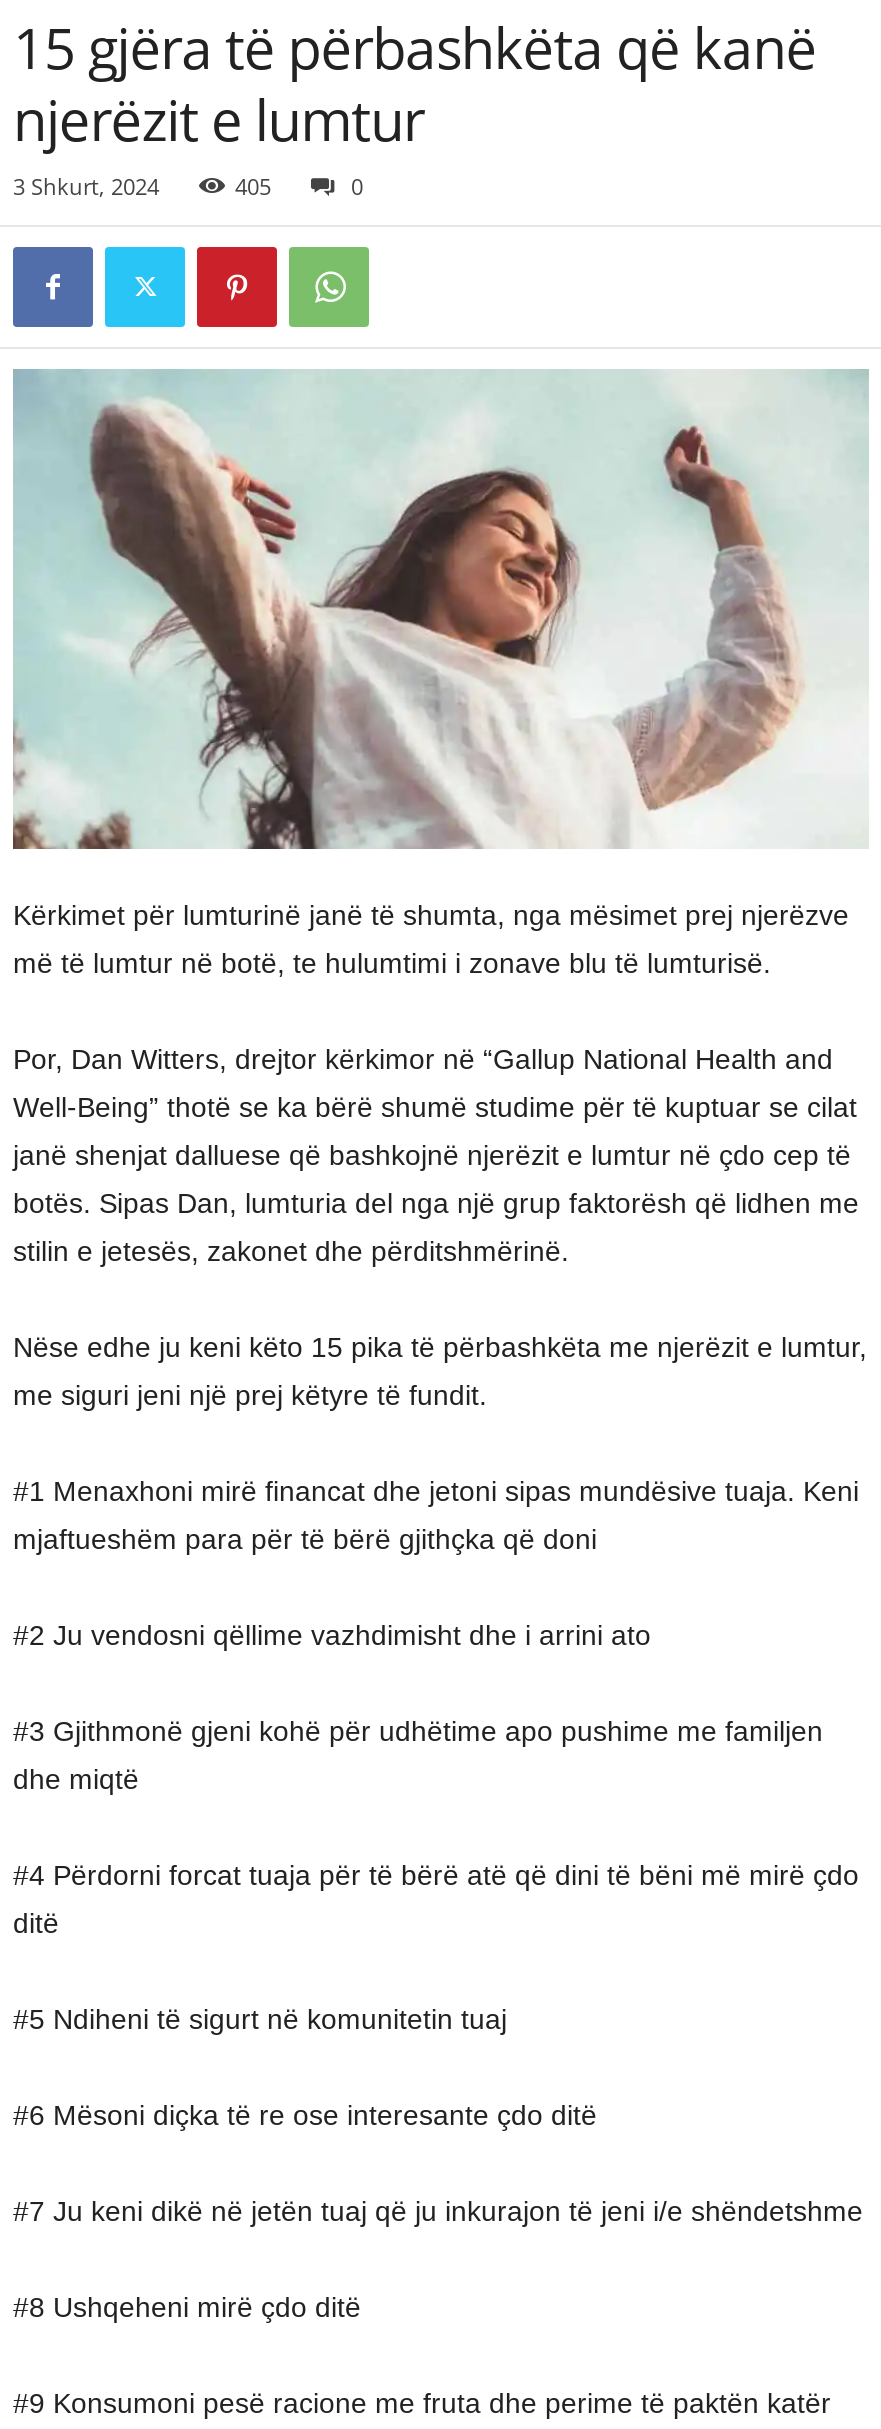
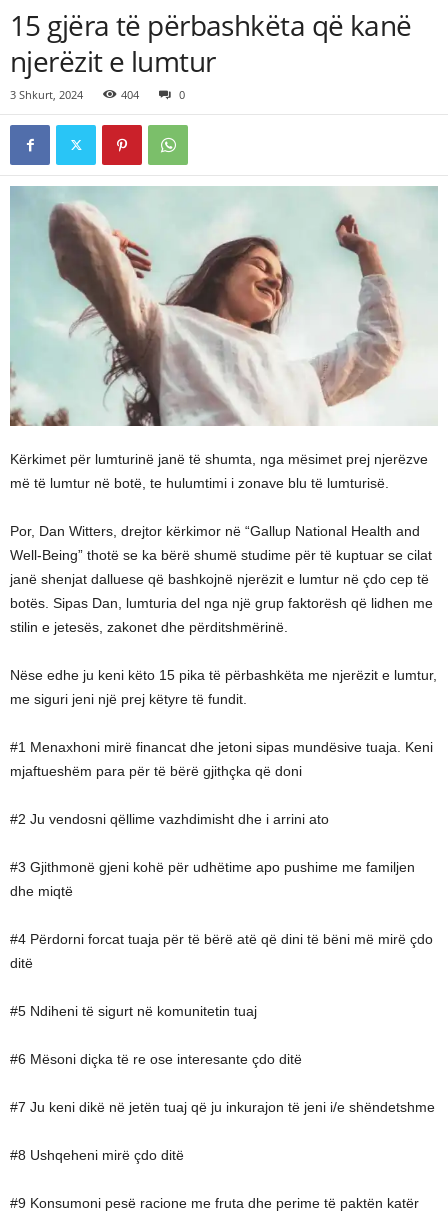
[235,171,271,201] 405 -> [121,87,139,102] 404

